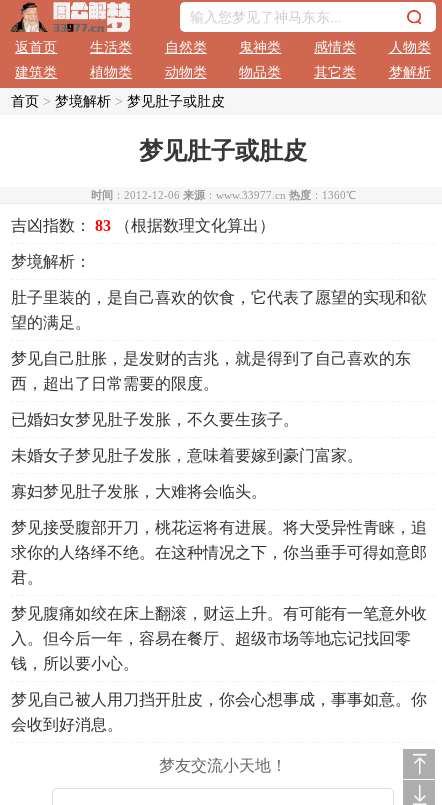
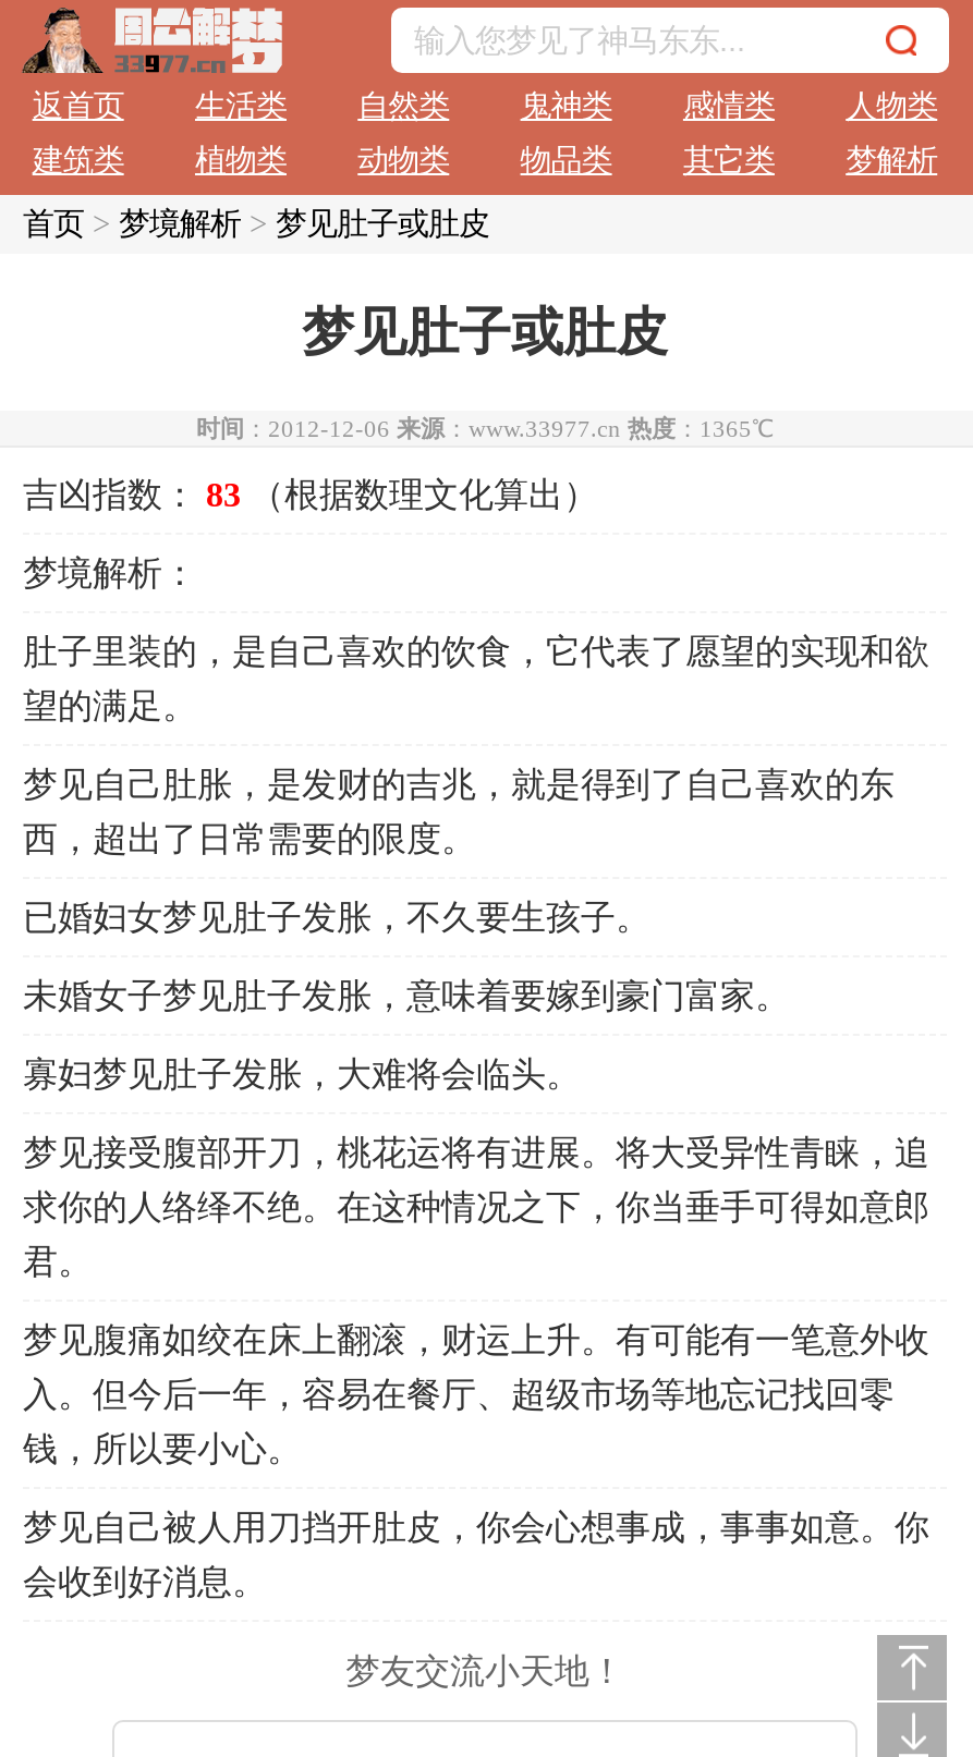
[90,189,355,201] 时间：2012-12-06来源：www.33977.cn热度：1360℃ -> [196,415,774,441] 时间：2012-12-06来源：www.33977.cn热度：1365℃

